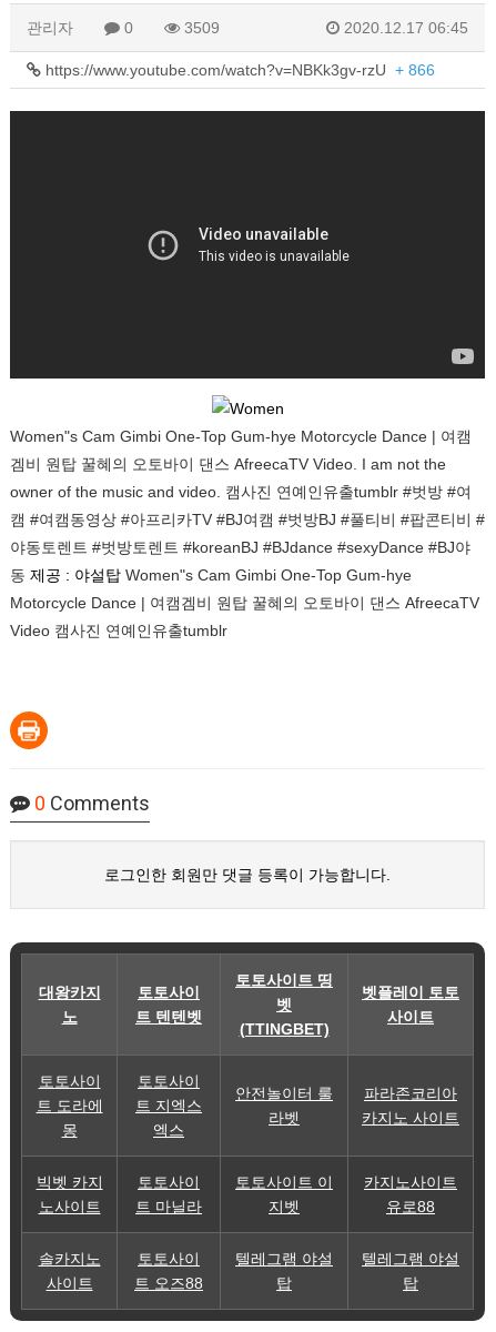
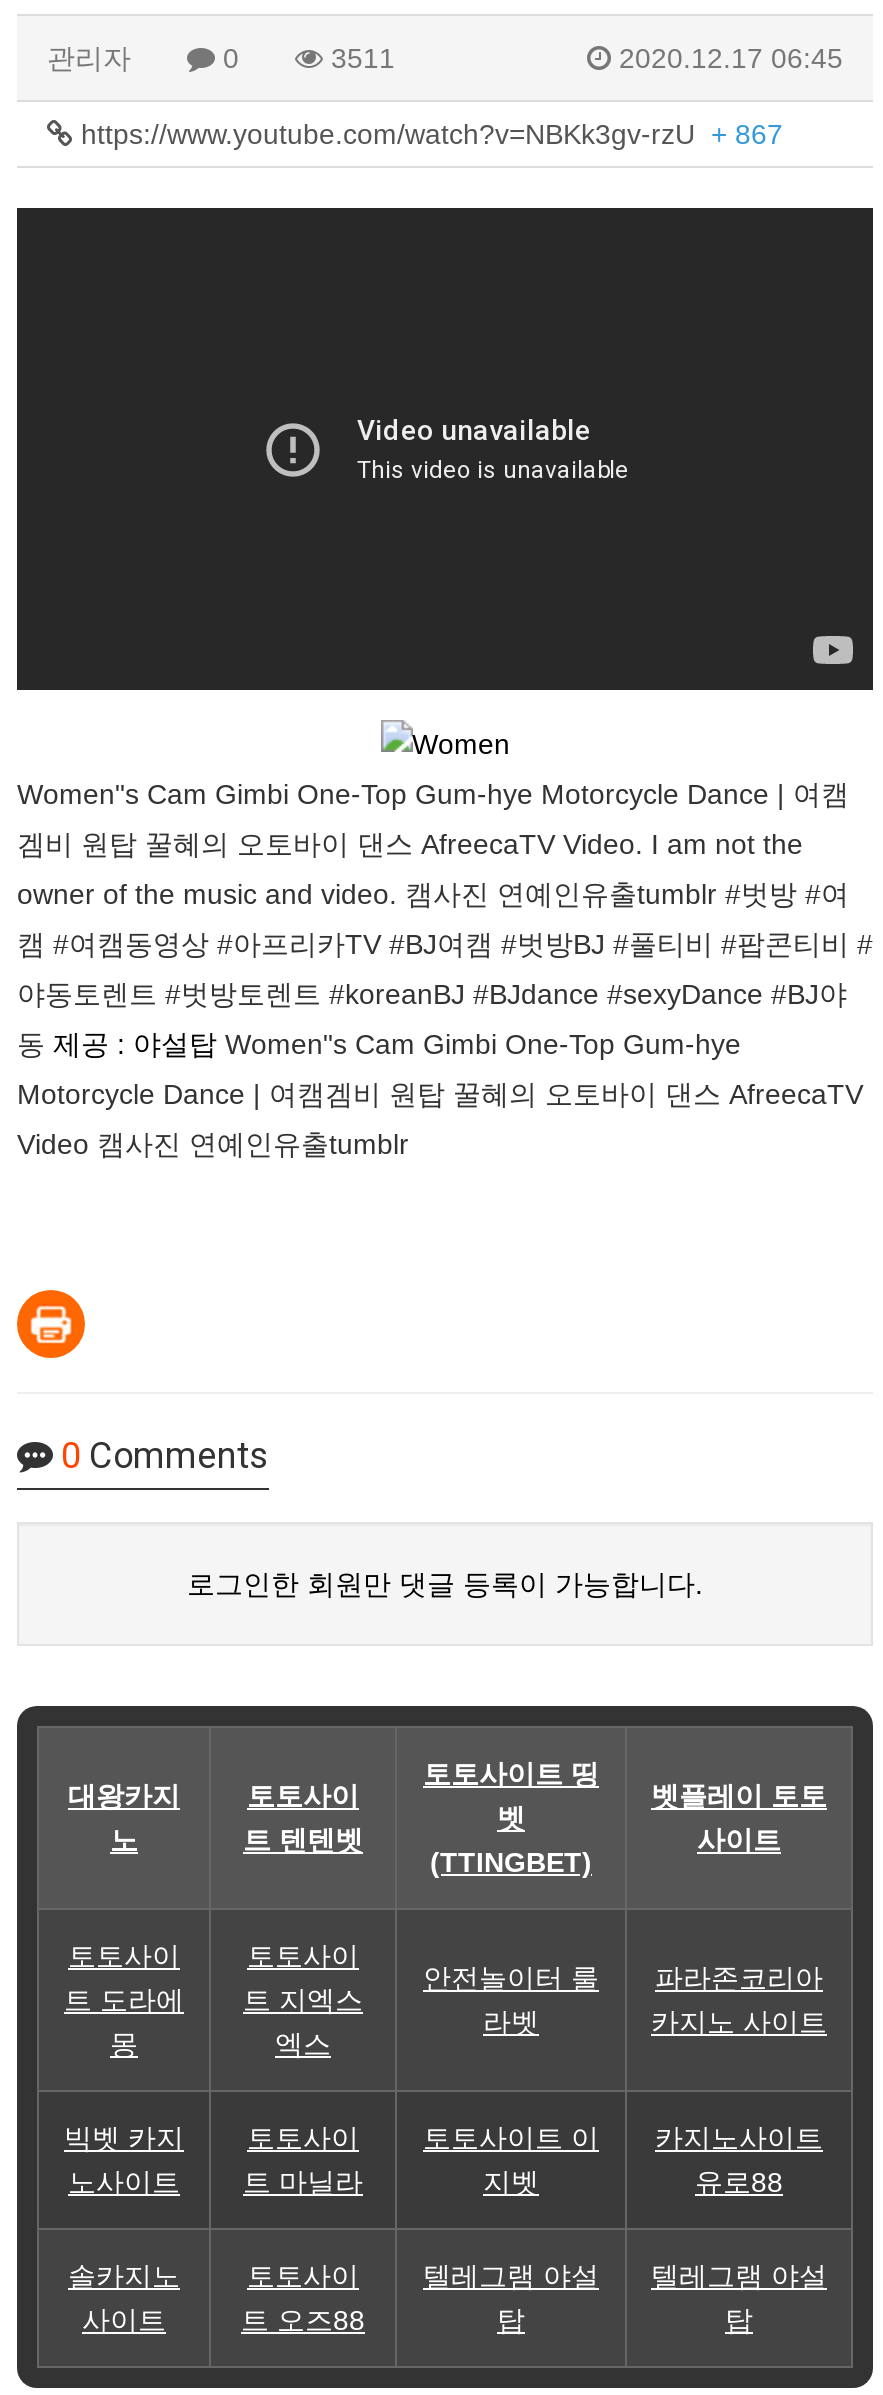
[180,19,220,37] 3509 -> [323,42,395,74] 3511
[41,61,435,79] https://www.youtube.com/watch?v=NBKk3gv-rzU + 866 -> [73,118,783,150] https://www.youtube.com/watch?v=NBKk3gv-rzU + 867

